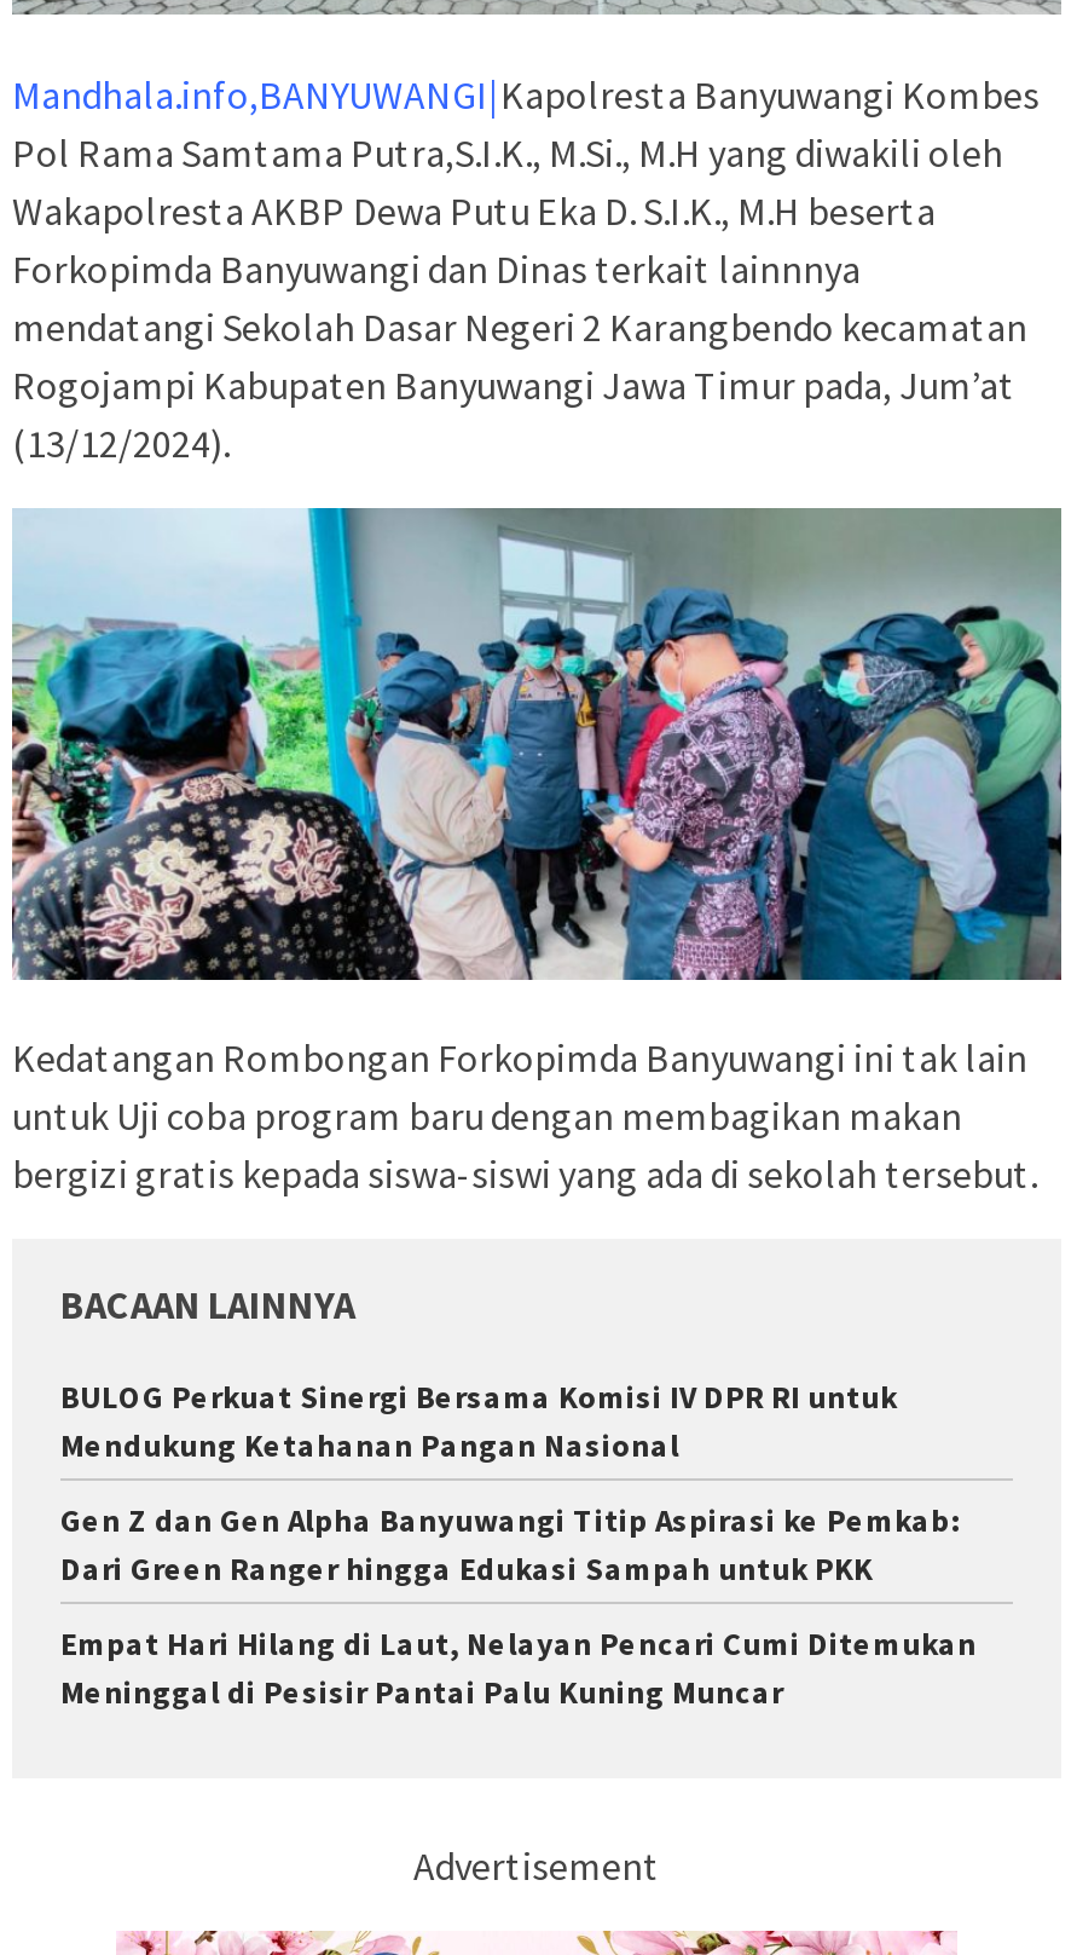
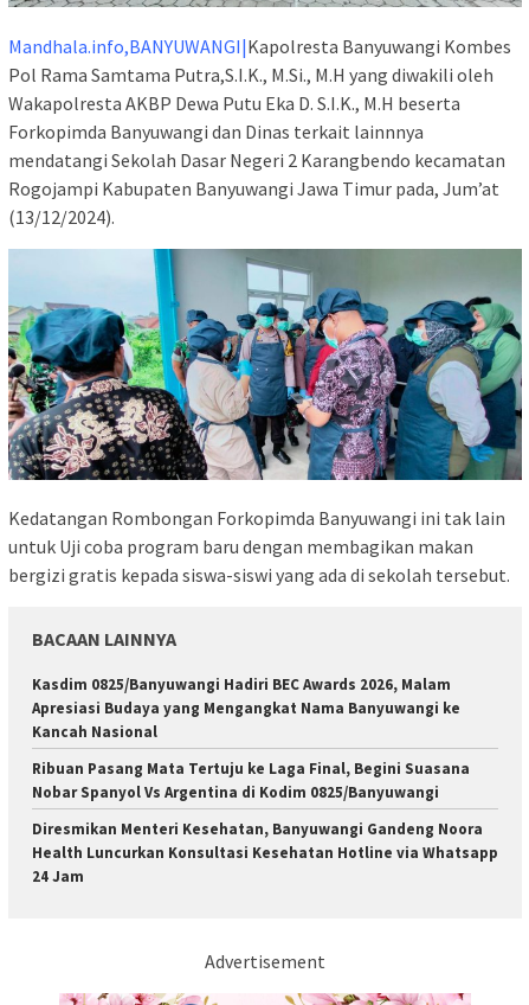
[60,1378,897,1467] BULOG Perkuat Sinergi Bersama Komisi IV DPR RI untuk | Mendukung Ketahanan Pangan Nasional -> [32,675,460,742] Kasdim 0825/Banyuwangi Hadiri BEC Awards 2026, Malam | Apresiasi Budaya yang Mengangkat Nama Banyuwangi ke | Kancah Nasional
[60,1501,960,1591] Gen Z dan Gen Alpha Banyuwangi Titip Aspirasi ke Pemkab: | Dari Green Ranger hingga Edukasi Sampah untuk PKK -> [32,759,470,803] Ribuan Pasang Mata Tertuju ke Laga Final, Begini Suasana | Nobar Spanyol Vs Argentina di Kodim 0825/Banyuwangi
[60,1624,977,1714] Empat Hari Hilang di Laut, Nelayan Pencari Cumi Ditemukan | Meninggal di Pesisir Pantai Palu Kuning Muncar -> [32,819,498,887] Diresmikan Menteri Kesehatan, Banyuwangi Gandeng Noora | Health Luncurkan Konsultasi Kesehatan Hotline via Whatsapp | 24 Jam

